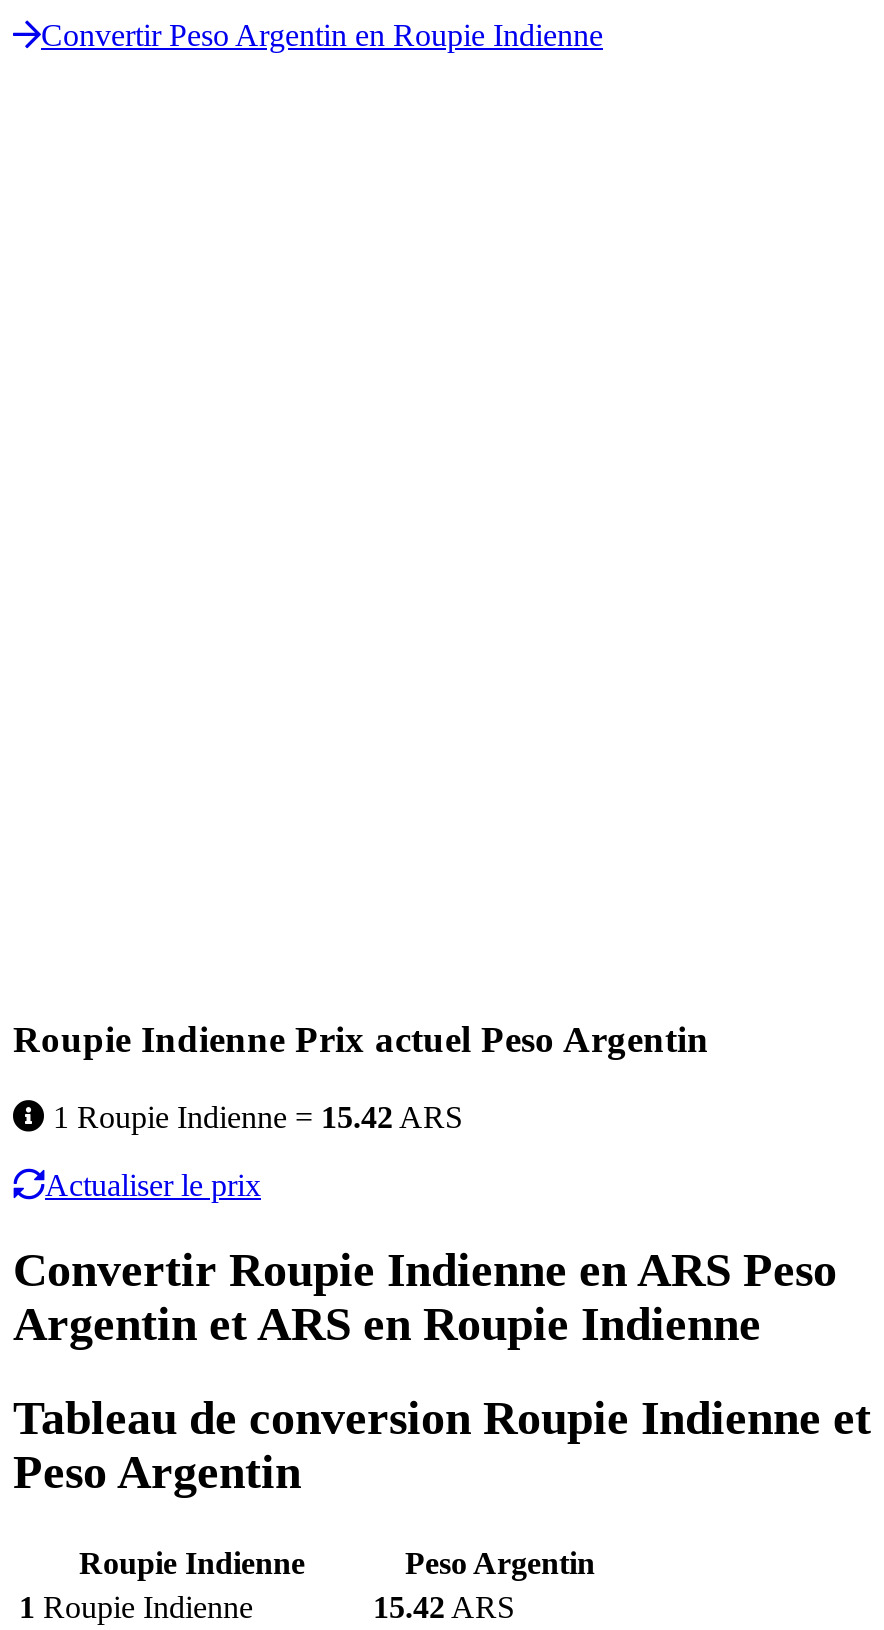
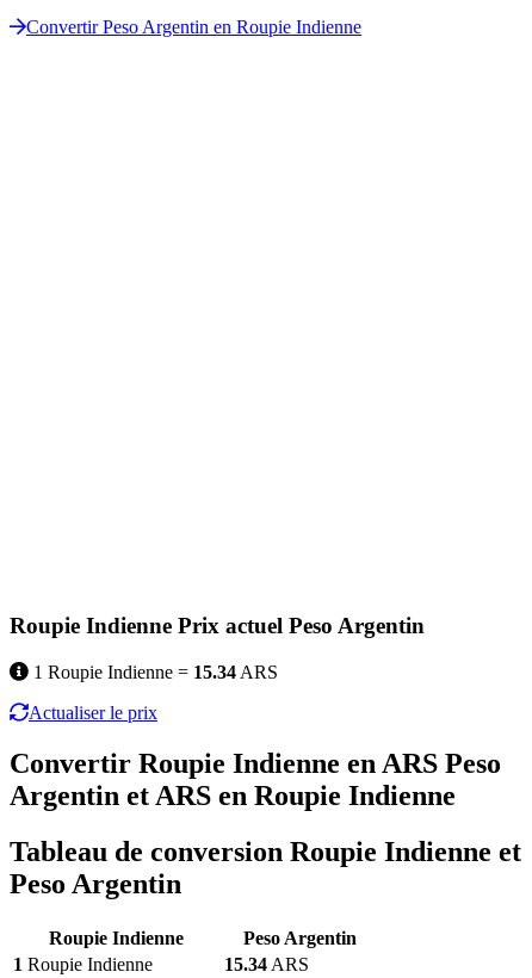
[45,1100,463,1134] 1 Roupie Indienne = 15.42 ARS -> [29,662,278,682] 1 Roupie Indienne = 15.34 ARS
[373,1590,515,1624] 15.42 ARS -> [224,954,309,974] 15.34 ARS

